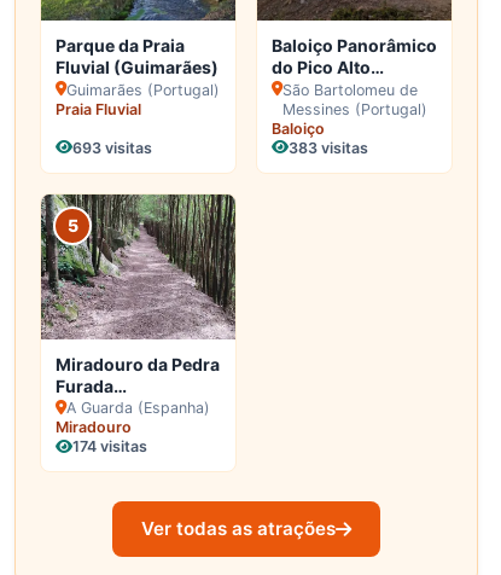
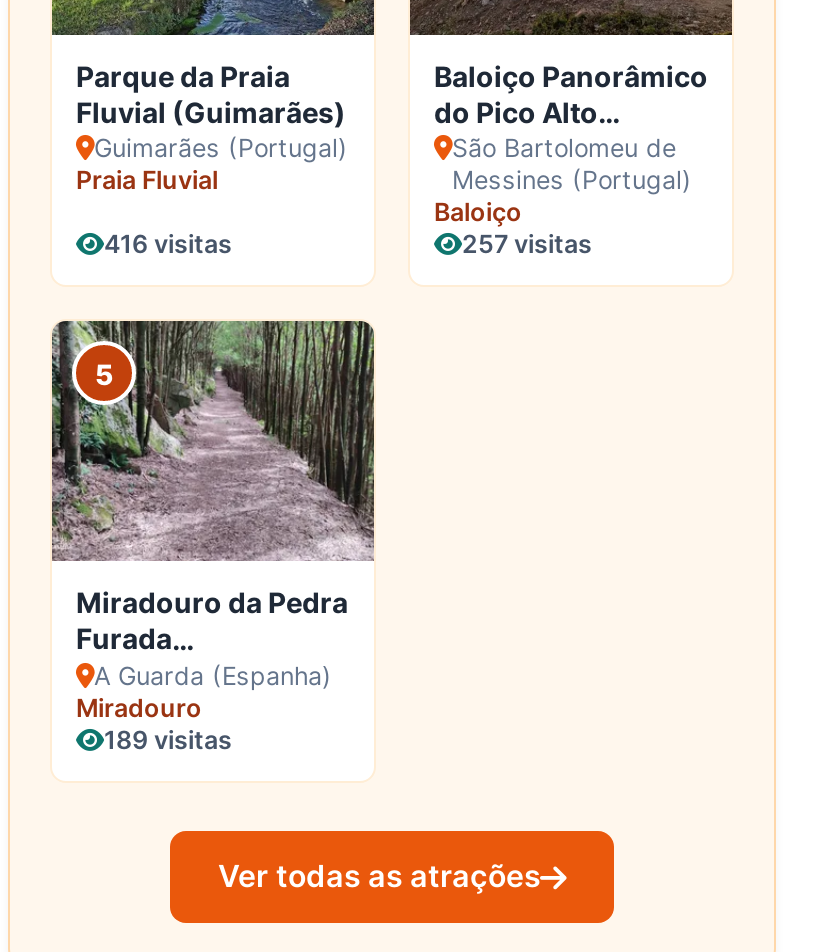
[72,139,152,157] 693 visitas -> [104,230,232,260] 416 visitas
[289,139,368,157] 383 visitas -> [462,230,592,260] 257 visitas
[72,438,147,456] 174 visitas -> [104,725,232,755] 189 visitas

